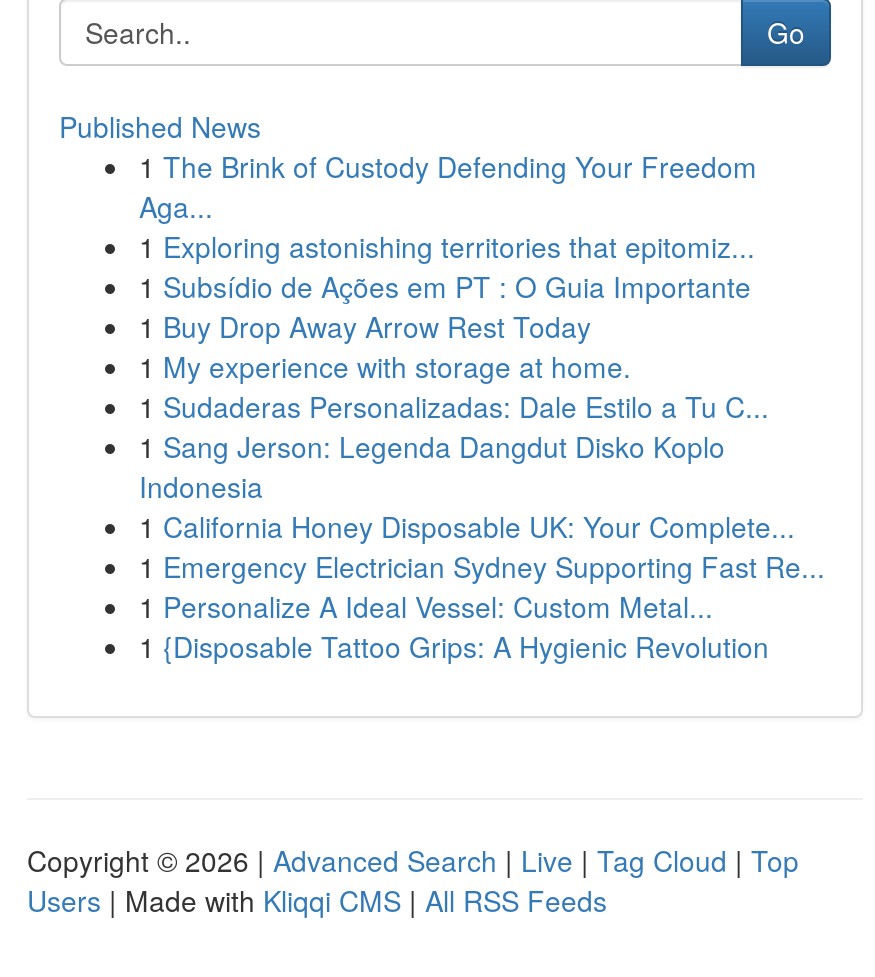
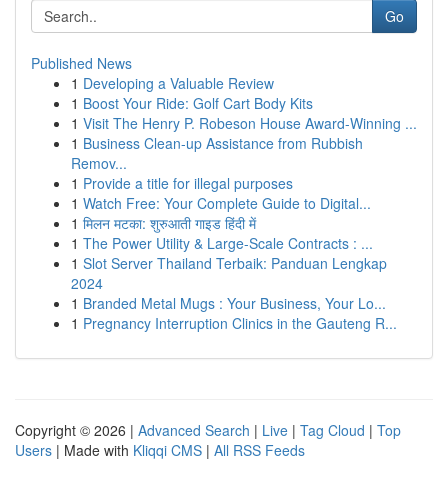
[139,146,825,666] 1 The Brink of Custody Defending Your Freedom | Aga... | 1 Exploring astonishing territories that epitomiz... | 1 Subsídio de Ações em PT : O Guia Importante | 1 Buy Drop Away Arrow Rest Today | 1 My experience with storage at home. | 1 Sudaderas Personalizadas: Dale Estilo a Tu C... | 1 Sang Jerson: Legenda Dangdut Disko Koplo | Indonesia | 1 California Honey Disposable UK: Your Complete... | 1 Emergency Electrician Sydney Supporting Fast Re... | 1 Personalize A Ideal Vessel: Custom Metal... | 1 {Disposable Tattoo Grips: A Hygienic Revolution -> [71,73,417,333] 1 Developing a Valuable Review | 1 Boost Your Ride: Golf Cart Body Kits | 1 Visit The Henry P. Robeson House Award-Winning ... | 1 Business Clean-up Assistance from Rubbish | Remov... | 1 Provide a title for illegal purposes | 1 Watch Free: Your Complete Guide to Digital... | 1 मिलन मटका: शुरुआती गाइड हिंदी में | 1 The Power Utility & Large-Scale Contracts : ... | 1 Slot Server Thailand Terbaik: Panduan Lengkap | 2024 | 1 Branded Metal Mugs : Your Business, Your Lo... | 1 Pregnancy Interruption Clinics in the Gauteng R...

